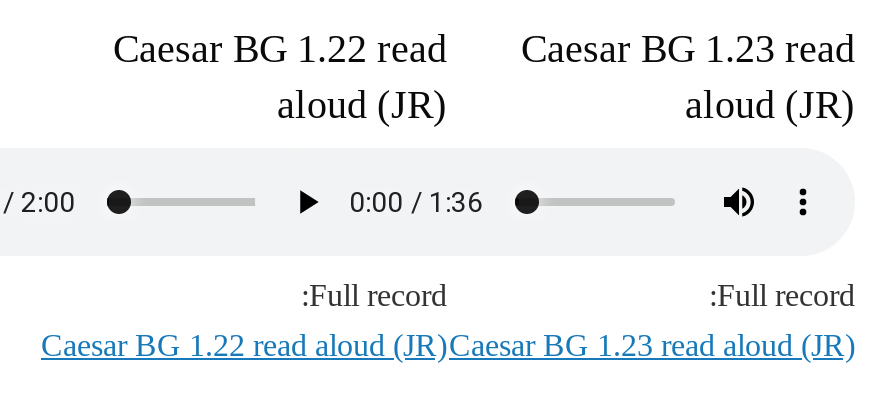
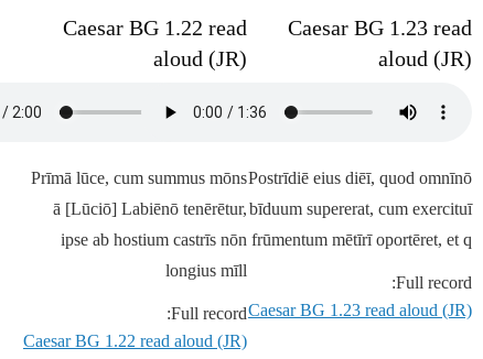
none -> [31,168,247,279] Prīmā lūce, cum summus mōns | ā [Lūciō] Labiēnō tenērētur, | ipse ab hostium castrīs nōn | longius mīll
none -> [248,168,472,248] Postrīdiē eius diēī, quod omnīnō | bīduum supererat, cum exercituī | frūmentum mētīrī oportēret, et q

